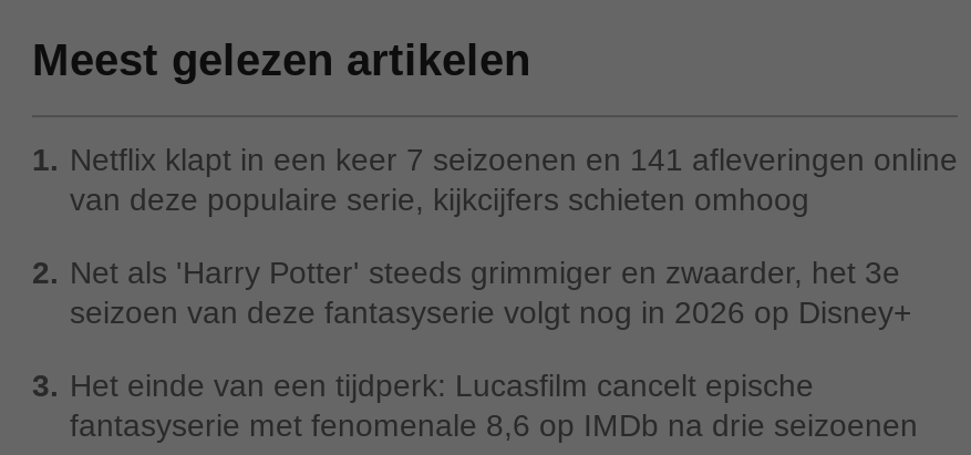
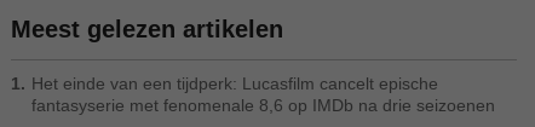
[32,142,958,403] 1. Netflix klapt in een keer 7 seizoenen en 141 afleveringen online | van deze populaire serie, kijkcijfers schieten omhoog | 2. Net als 'Harry Potter' steeds grimmiger en zwaarder, het 3e | seizoen van deze fantasyserie volgt nog in 2026 op Disney+ | 3. Het einde van een tijdperk: Lucasfilm cancelt epische -> [11,74,438,93] 1. Het einde van een tijdperk: Lucasfilm cancelt epische

